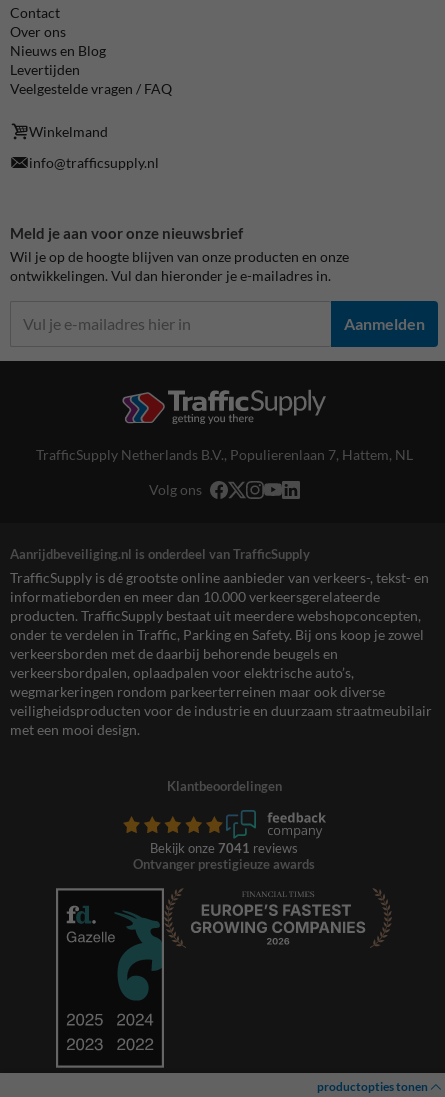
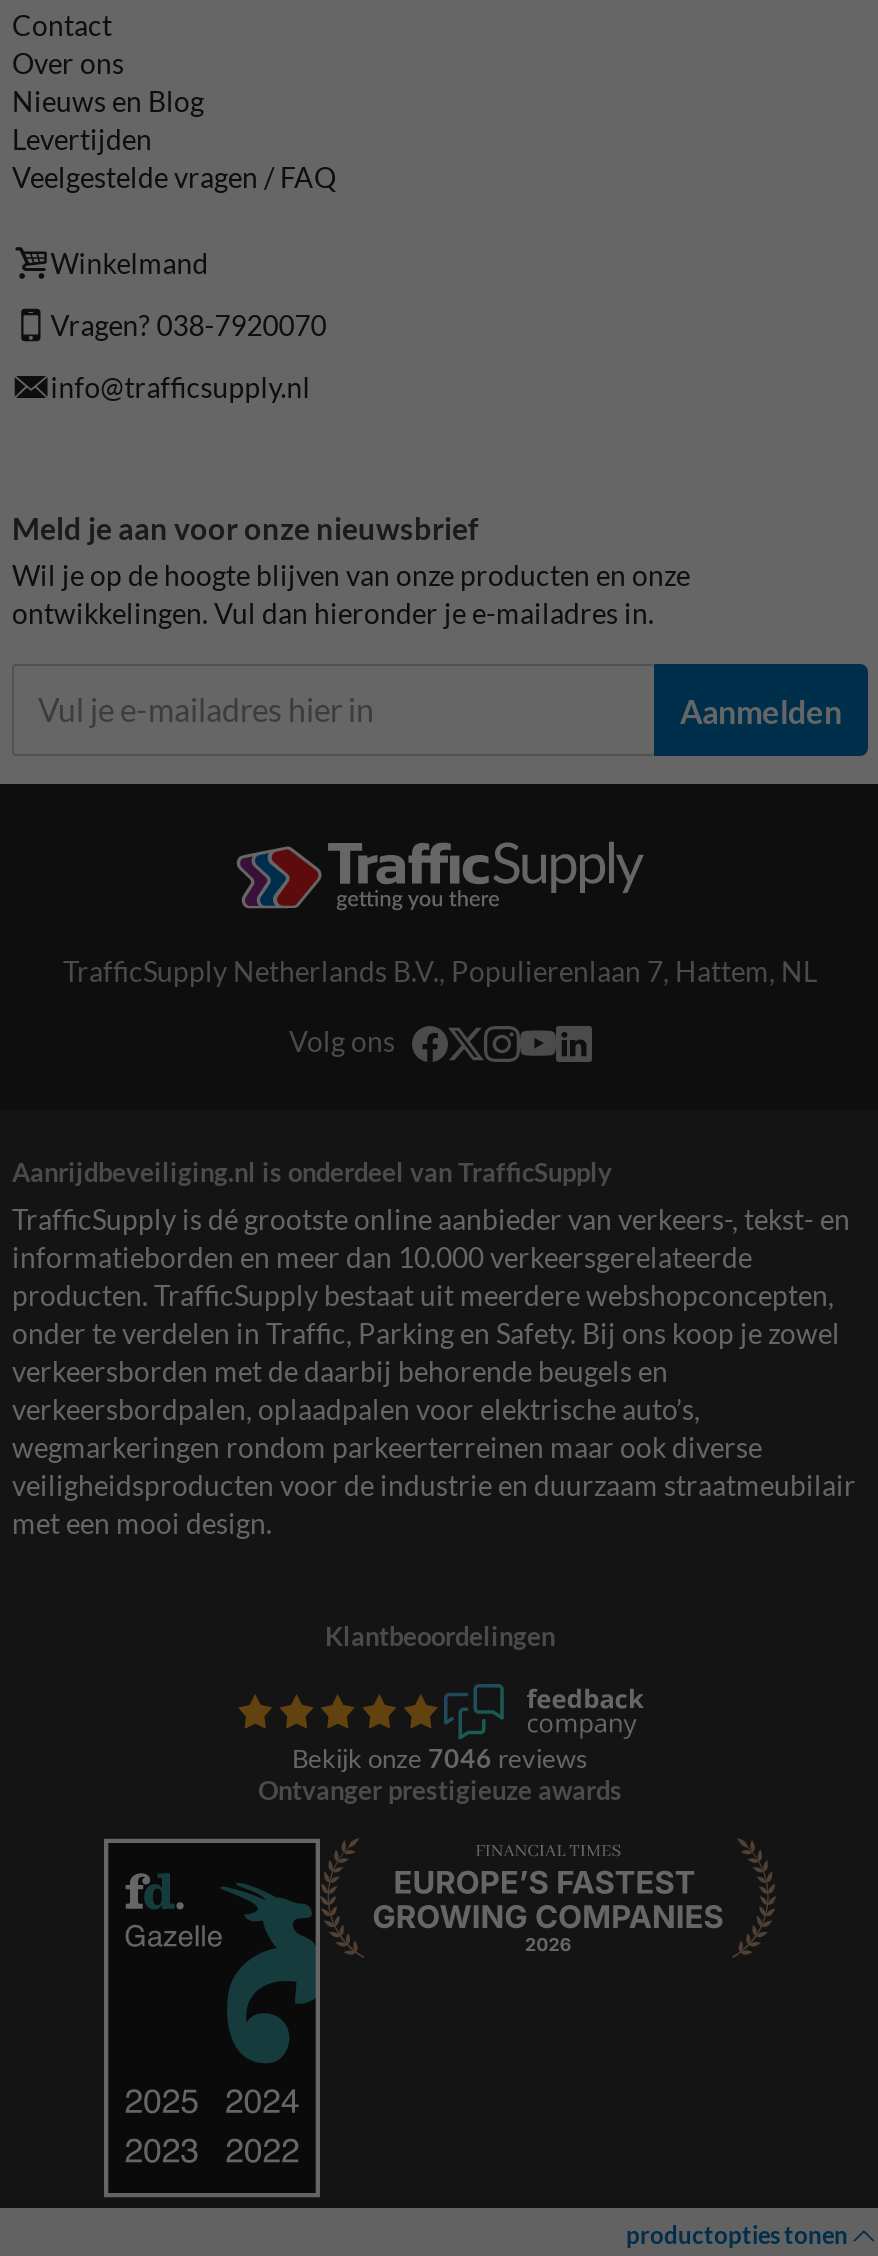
none -> [50,308,326,342] Vragen? 038-7920070
[150,840,298,856] Bekijk onze 7041 reviews -> [292,1742,588,1774] Bekijk onze 7046 reviews

